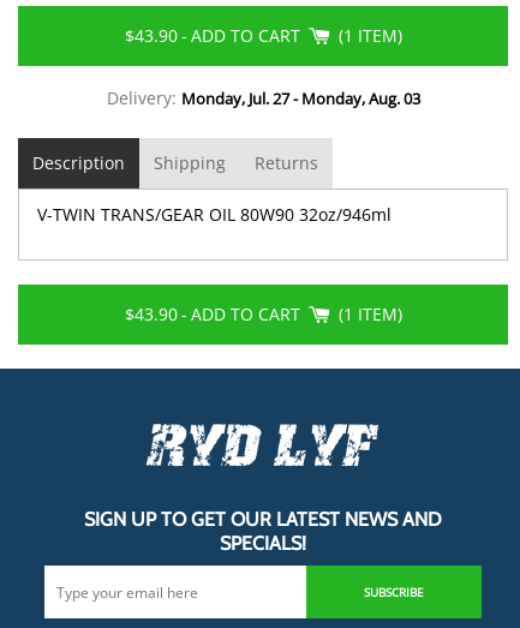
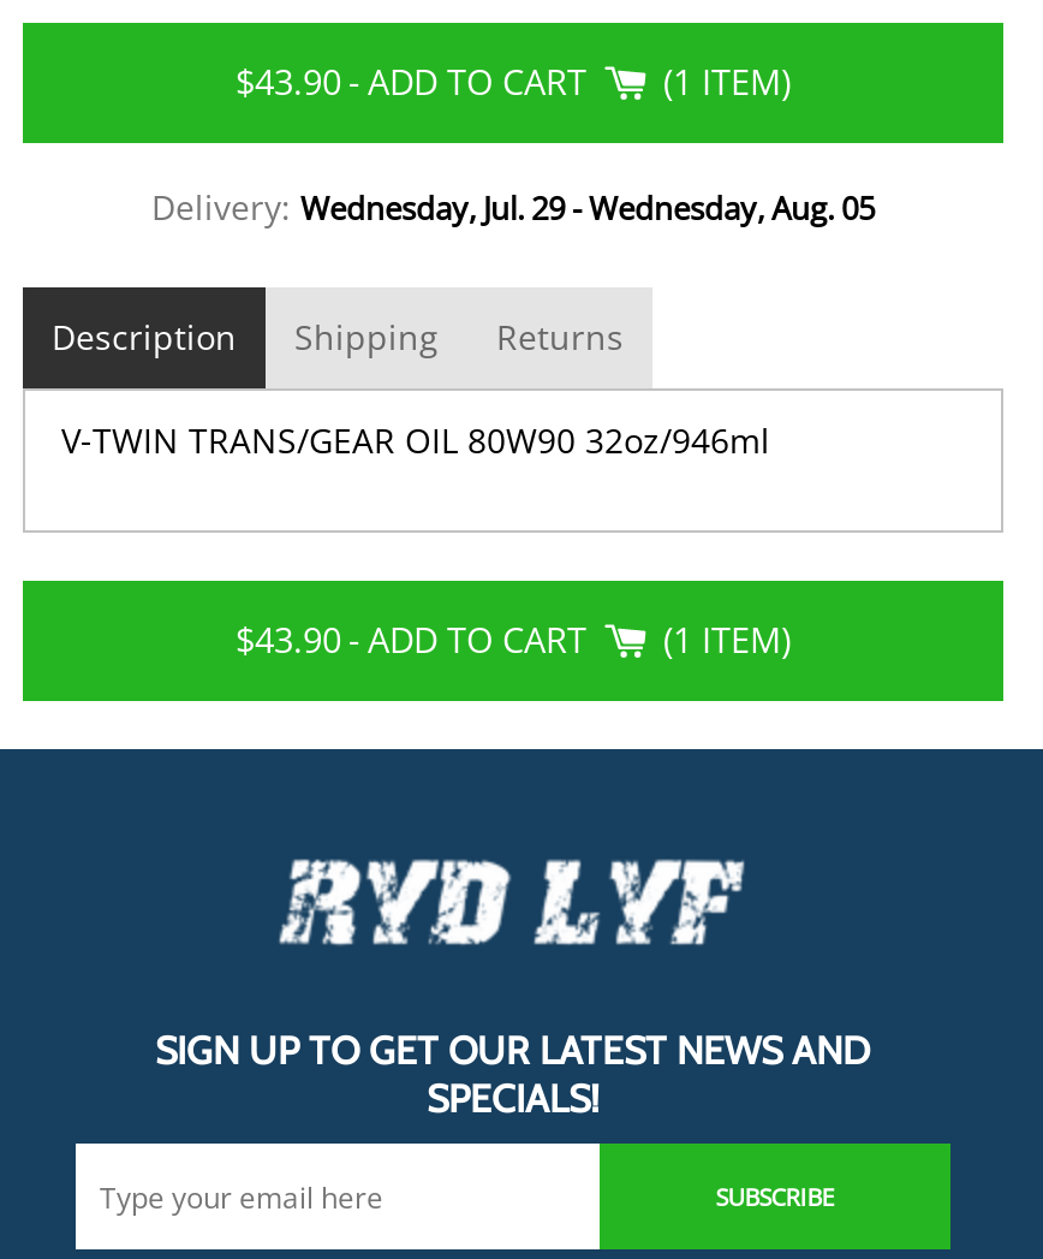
[106,87,420,109] Delivery: Monday, Jul. 27 - Monday, Aug. 03 -> [151,184,875,230] Delivery: Wednesday, Jul. 29 - Wednesday, Aug. 05

